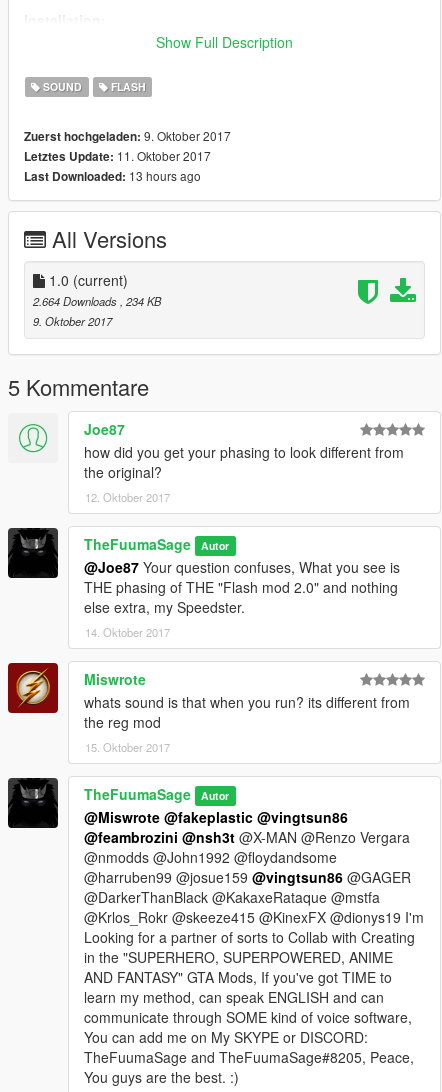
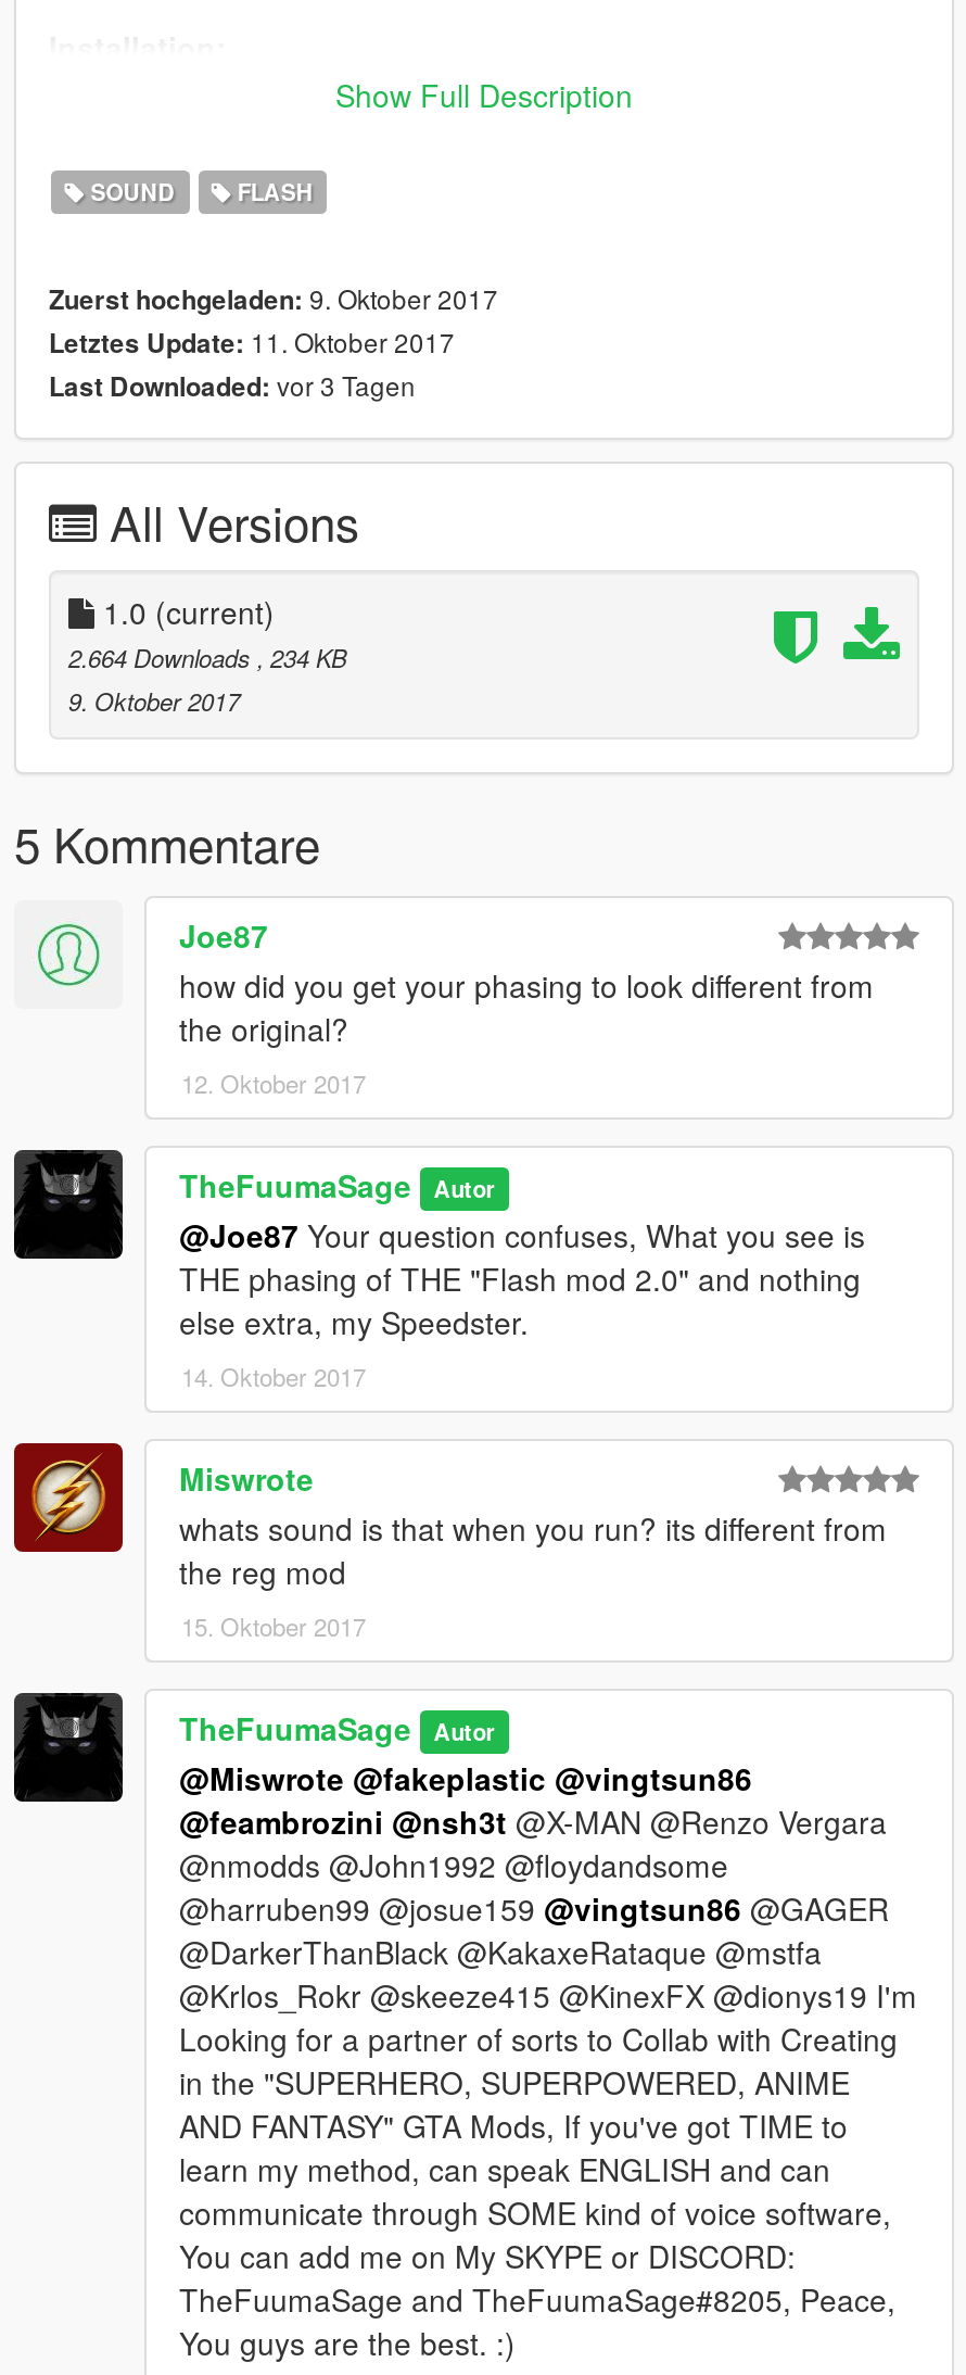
[24,167,201,185] Last Downloaded: 13 hours ago -> [49,366,416,405] Last Downloaded: vor 3 Tagen

